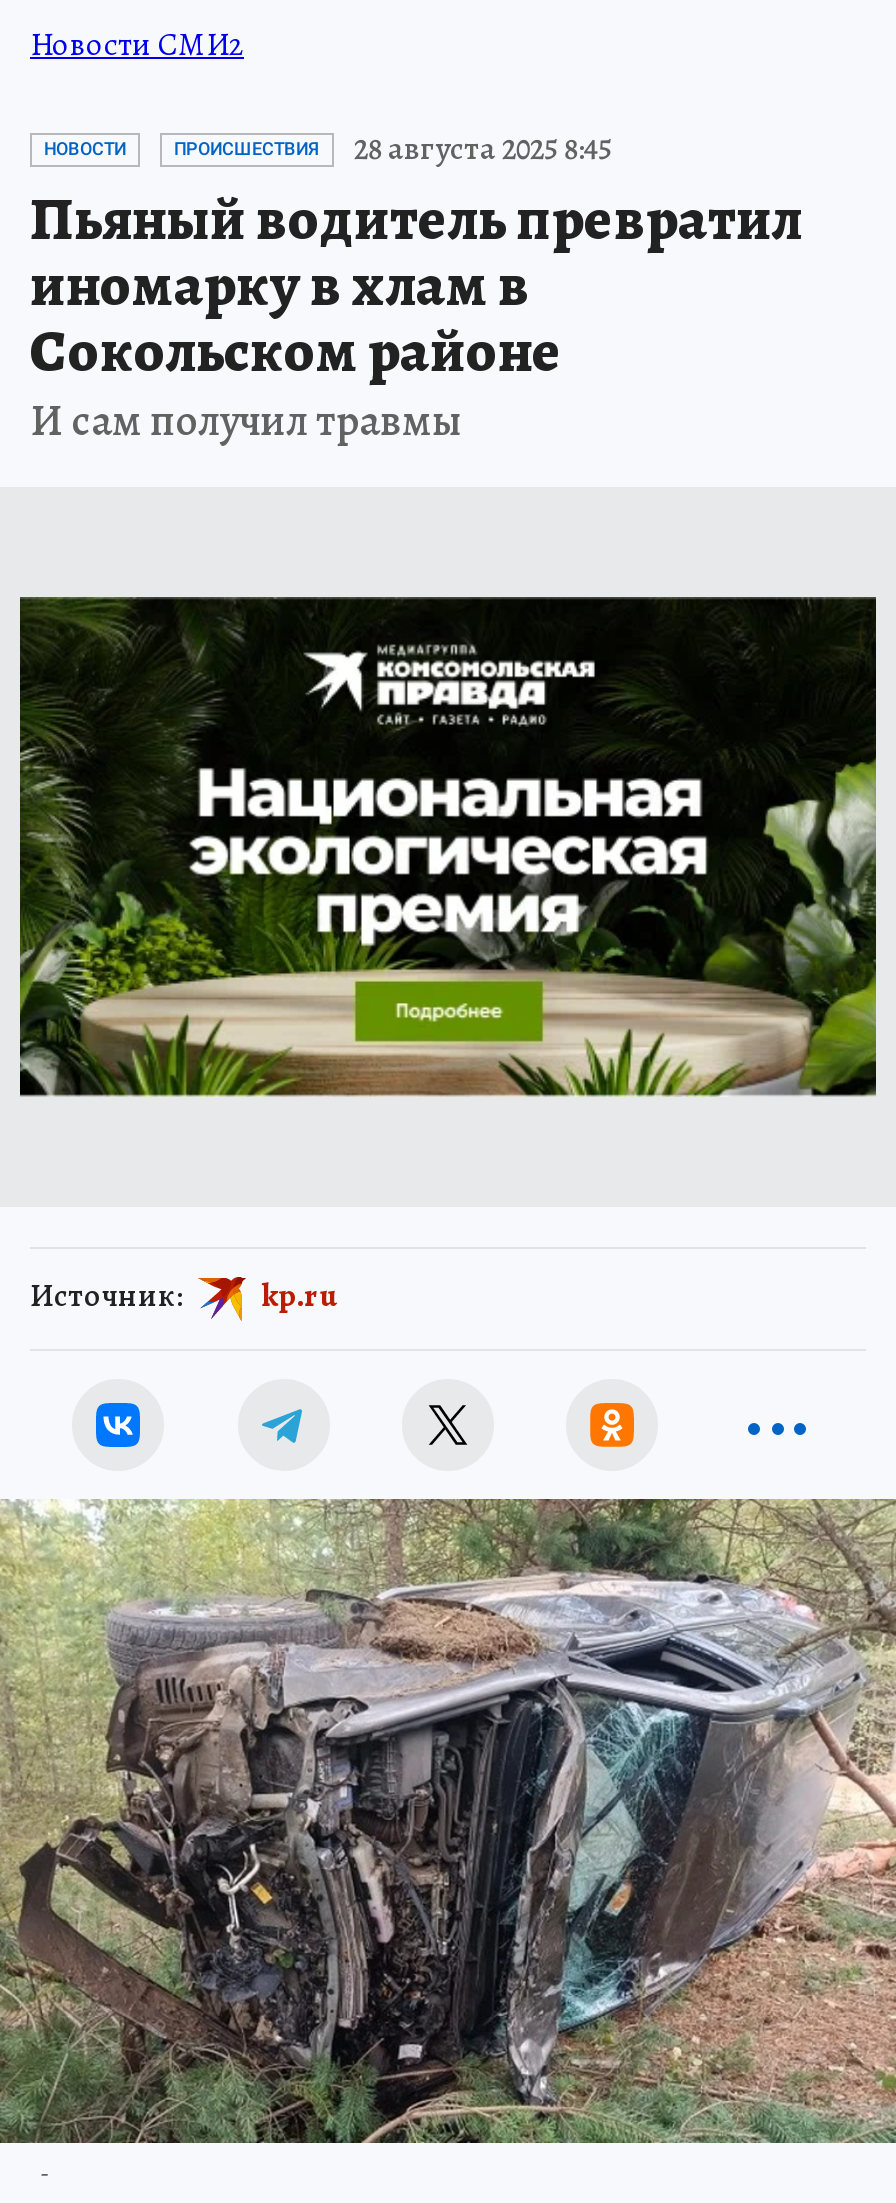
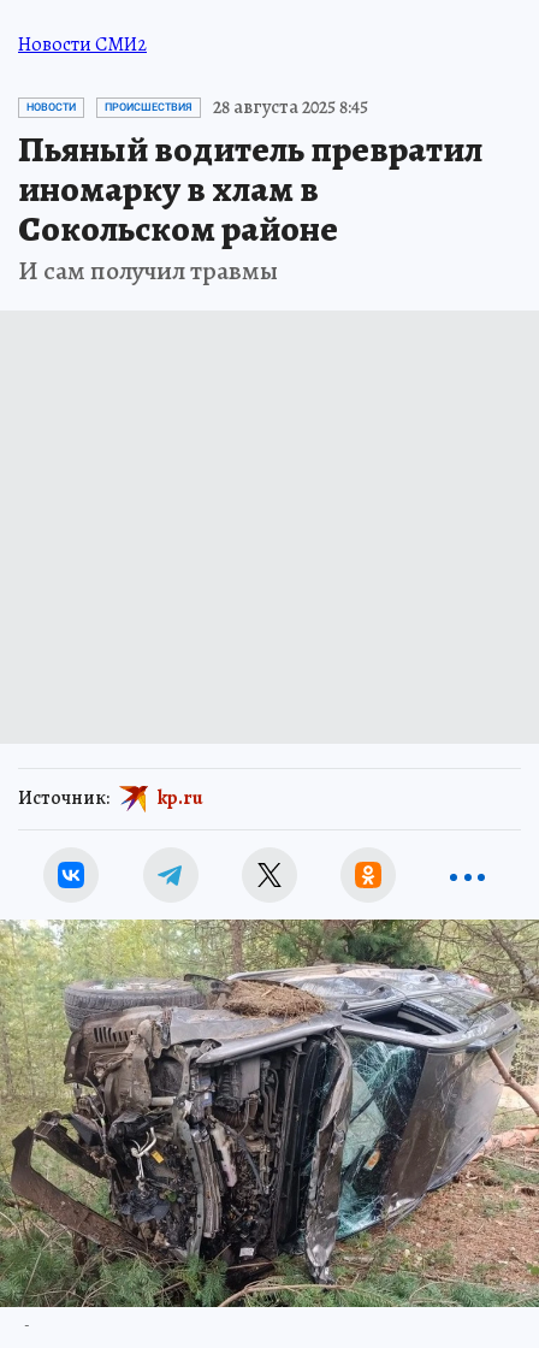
[18,595,878,1099] [image] -> none

